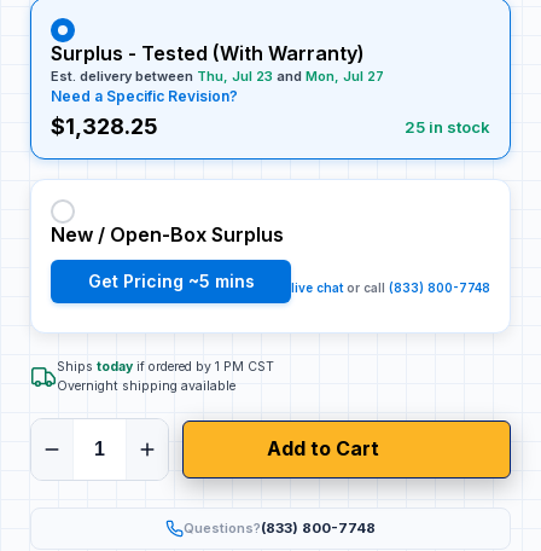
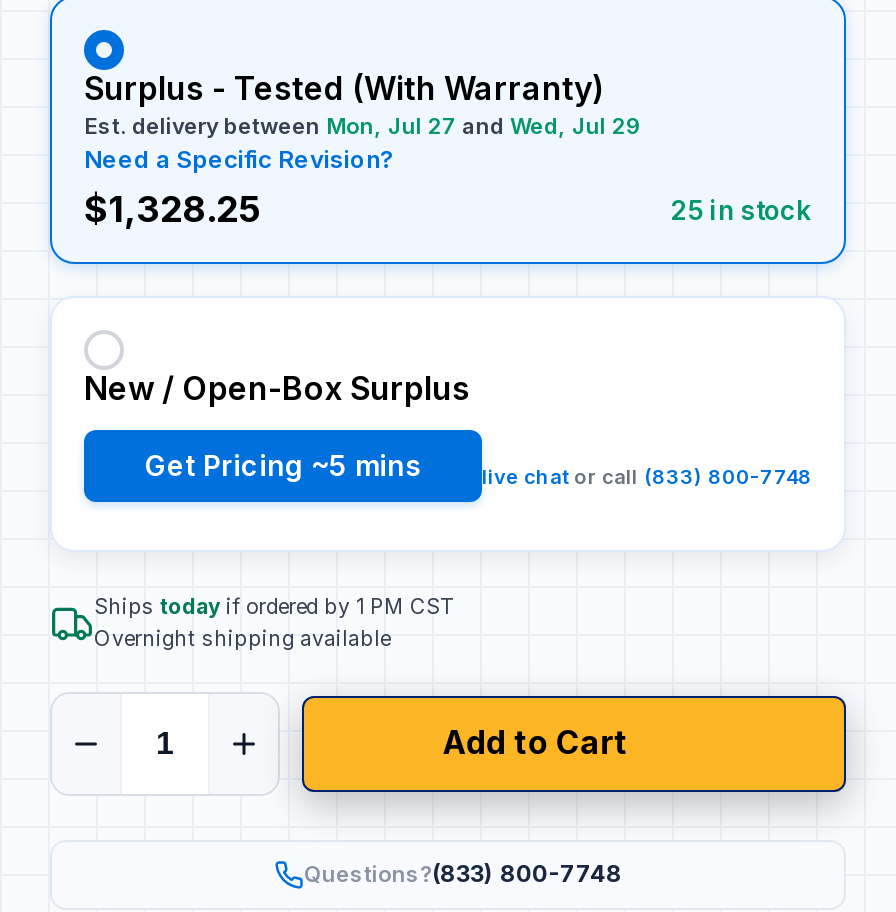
[51,68,384,84] Est. delivery between Thu, Jul 23 and Mon, Jul 27 -> [84,112,642,140] Est. delivery between Mon, Jul 27 and Wed, Jul 29

